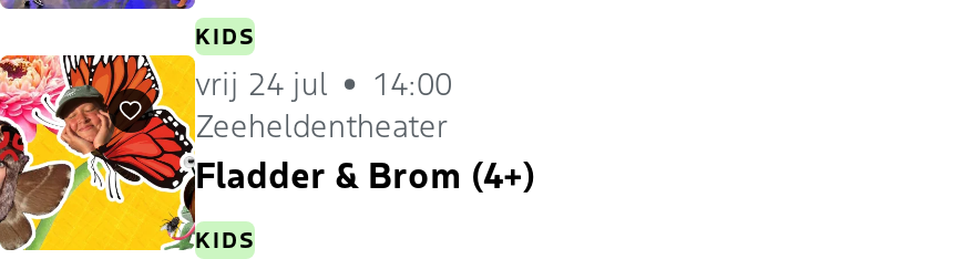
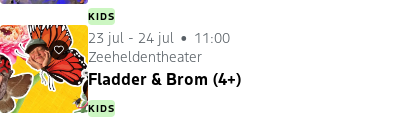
[195,59,452,103] vrij 24 jul 14:00 -> [88,27,230,47] 23 jul - 24 jul 11:00

